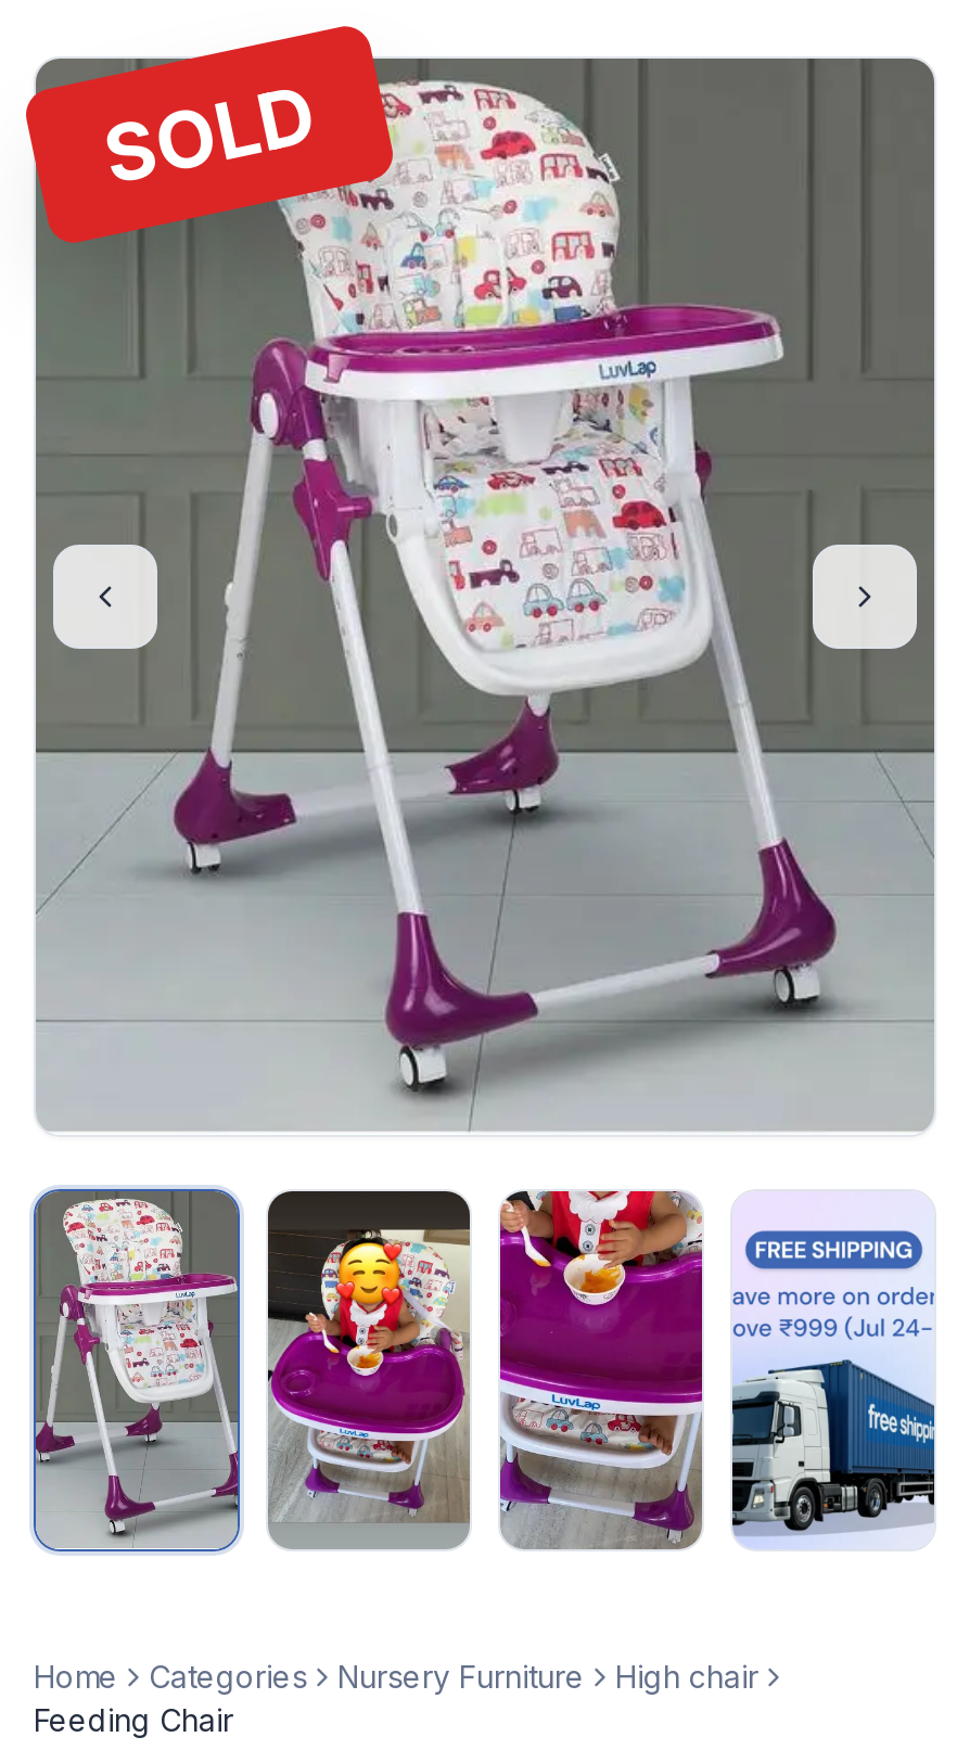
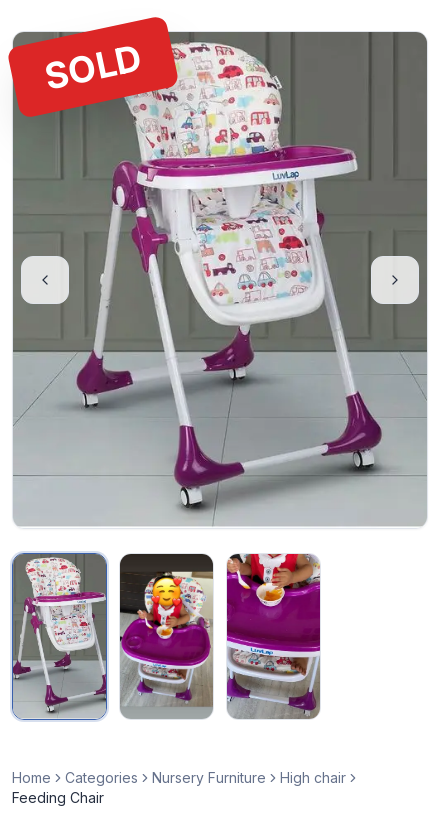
[730,1193,936,1549] [image] -> none

